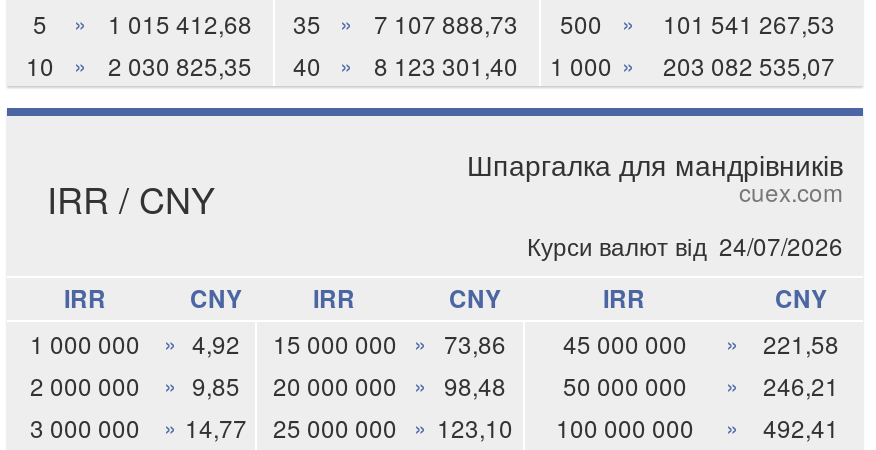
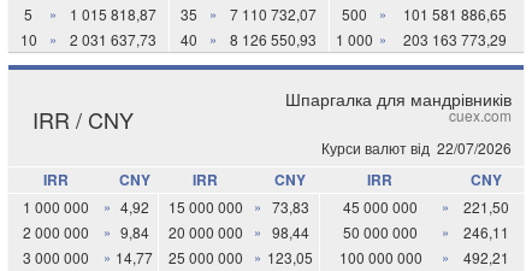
[108,6,252,40] 1 015 412,68 -> [69,4,156,24] 1 015 818,87
[374,6,518,40] 7 107 888,73 -> [229,4,316,24] 7 110 732,07
[663,6,835,40] 101 541 267,53 -> [403,4,507,24] 101 581 886,65
[108,48,252,82] 2 030 825,35 -> [69,29,156,49] 2 031 637,73
[374,48,518,82] 8 123 301,40 -> [229,29,316,49] 8 126 550,93
[663,48,835,82] 203 082 535,07 -> [403,29,507,49] 203 163 773,29
[527,228,843,262] Курси валют від 24/07/2026 -> [321,137,512,158] Курси валют від 22/07/2026
[273,326,506,360] 15 000 000 » 73,86 -> [169,196,309,217] 15 000 000 » 73,83
[763,326,839,360] 221,58 -> [463,196,509,217] 221,50
[164,368,240,402] » 9,85 -> [103,222,149,242] » 9,84
[273,368,506,402] 20 000 000 » 98,48 -> [169,222,309,242] 20 000 000 » 98,44
[763,368,839,402] 246,21 -> [463,222,509,242] 246,11
[273,410,513,444] 25 000 000 » 123,10 -> [169,247,313,267] 25 000 000 » 123,05
[763,410,839,444] 492,41 -> [463,247,509,267] 492,21

